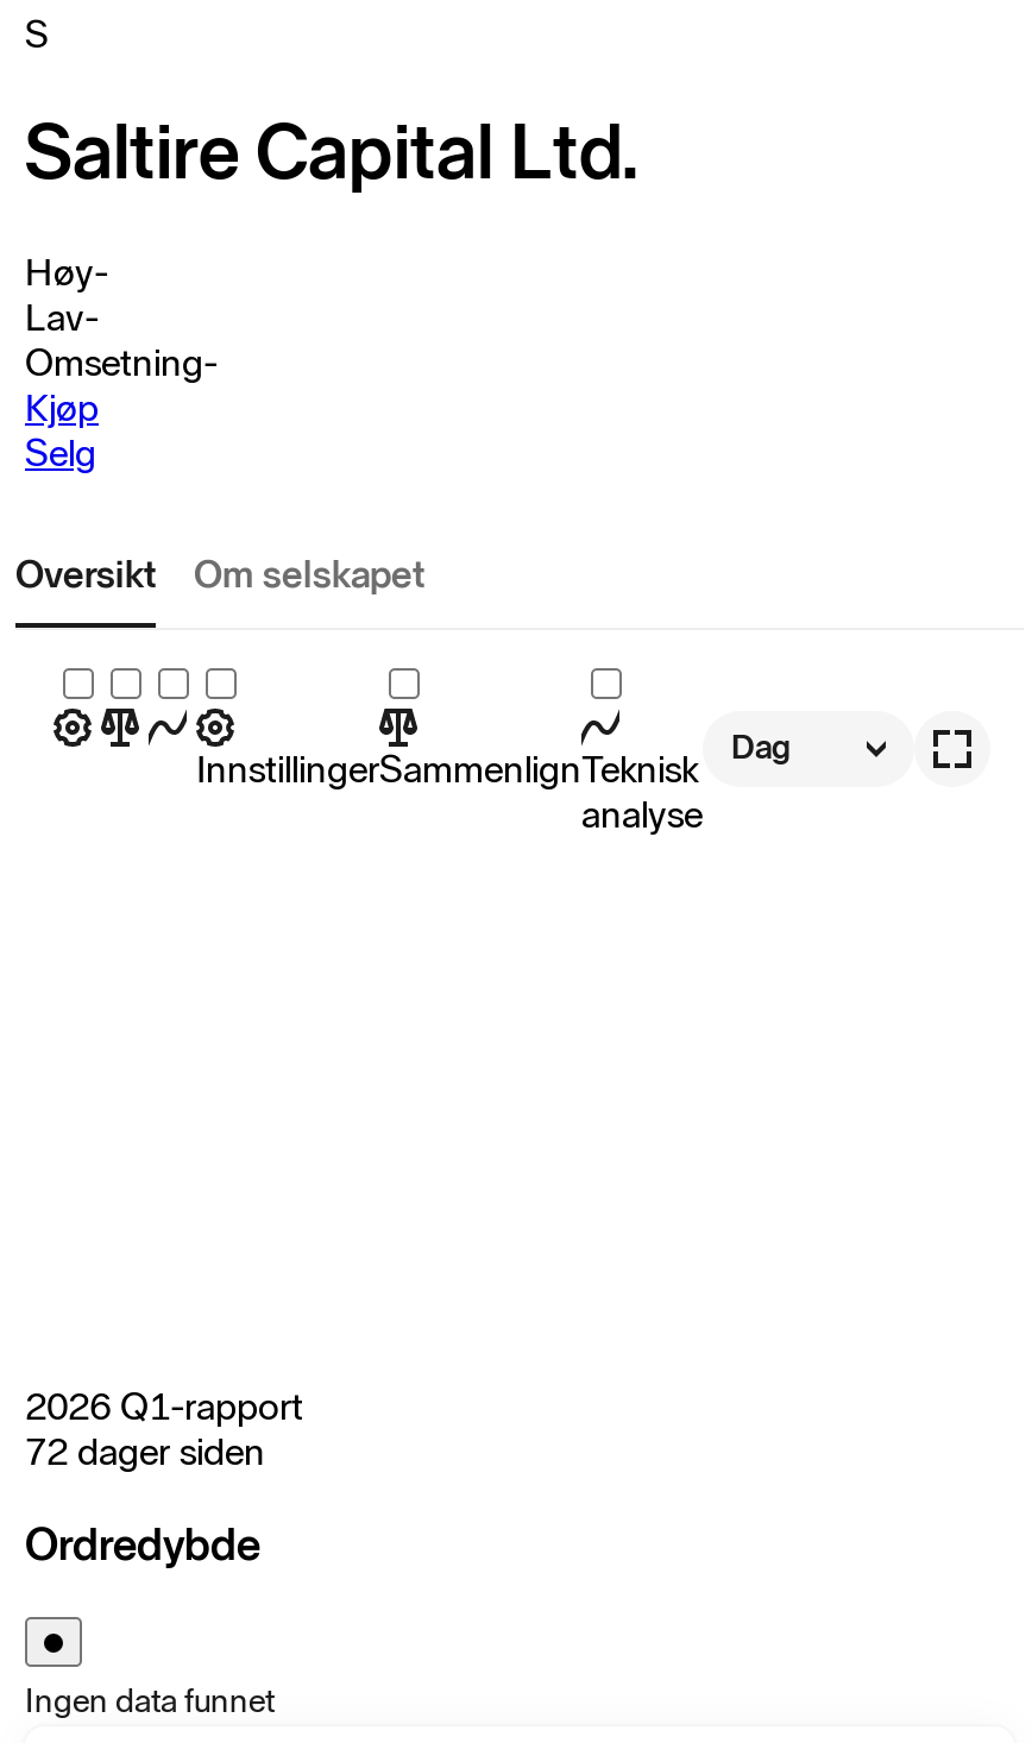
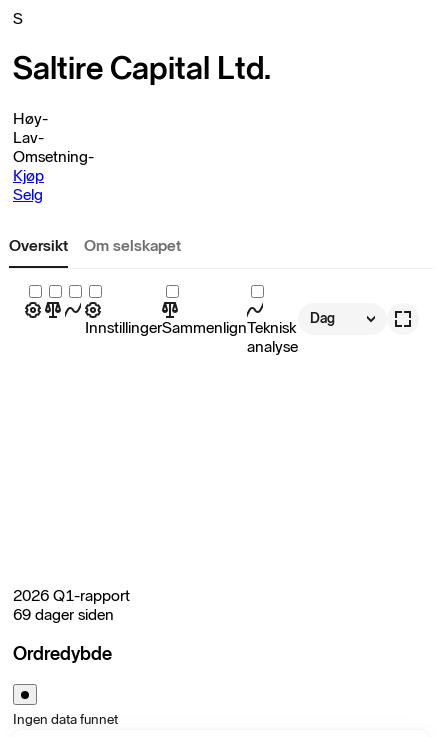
[25,1429,265,1474] 72 dager siden -> [13,605,114,624] 69 dager siden

